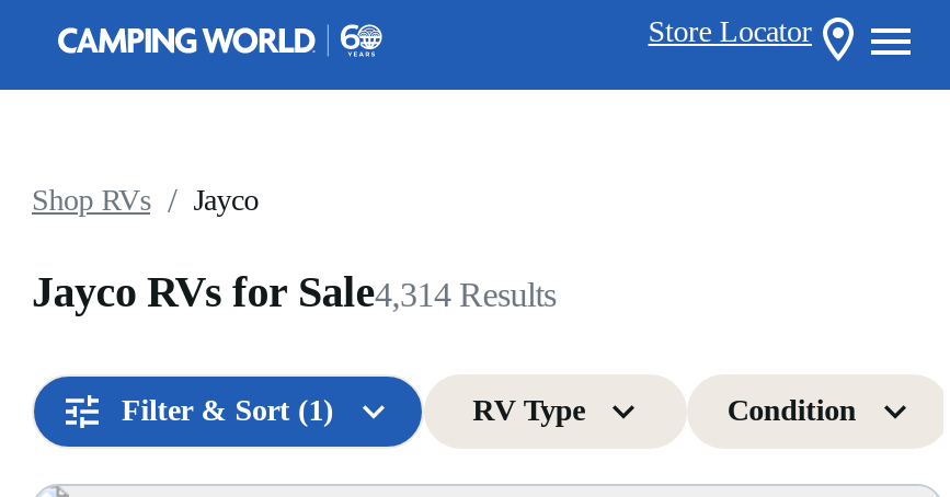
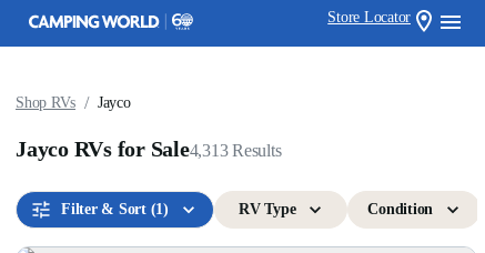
[32,267,556,315] Jayco RVs for Sale4,314 Results -> [16,136,281,161] Jayco RVs for Sale4,313 Results

